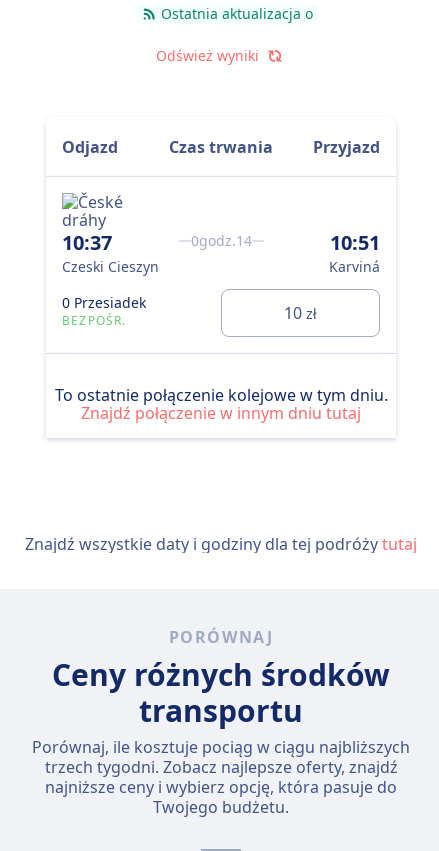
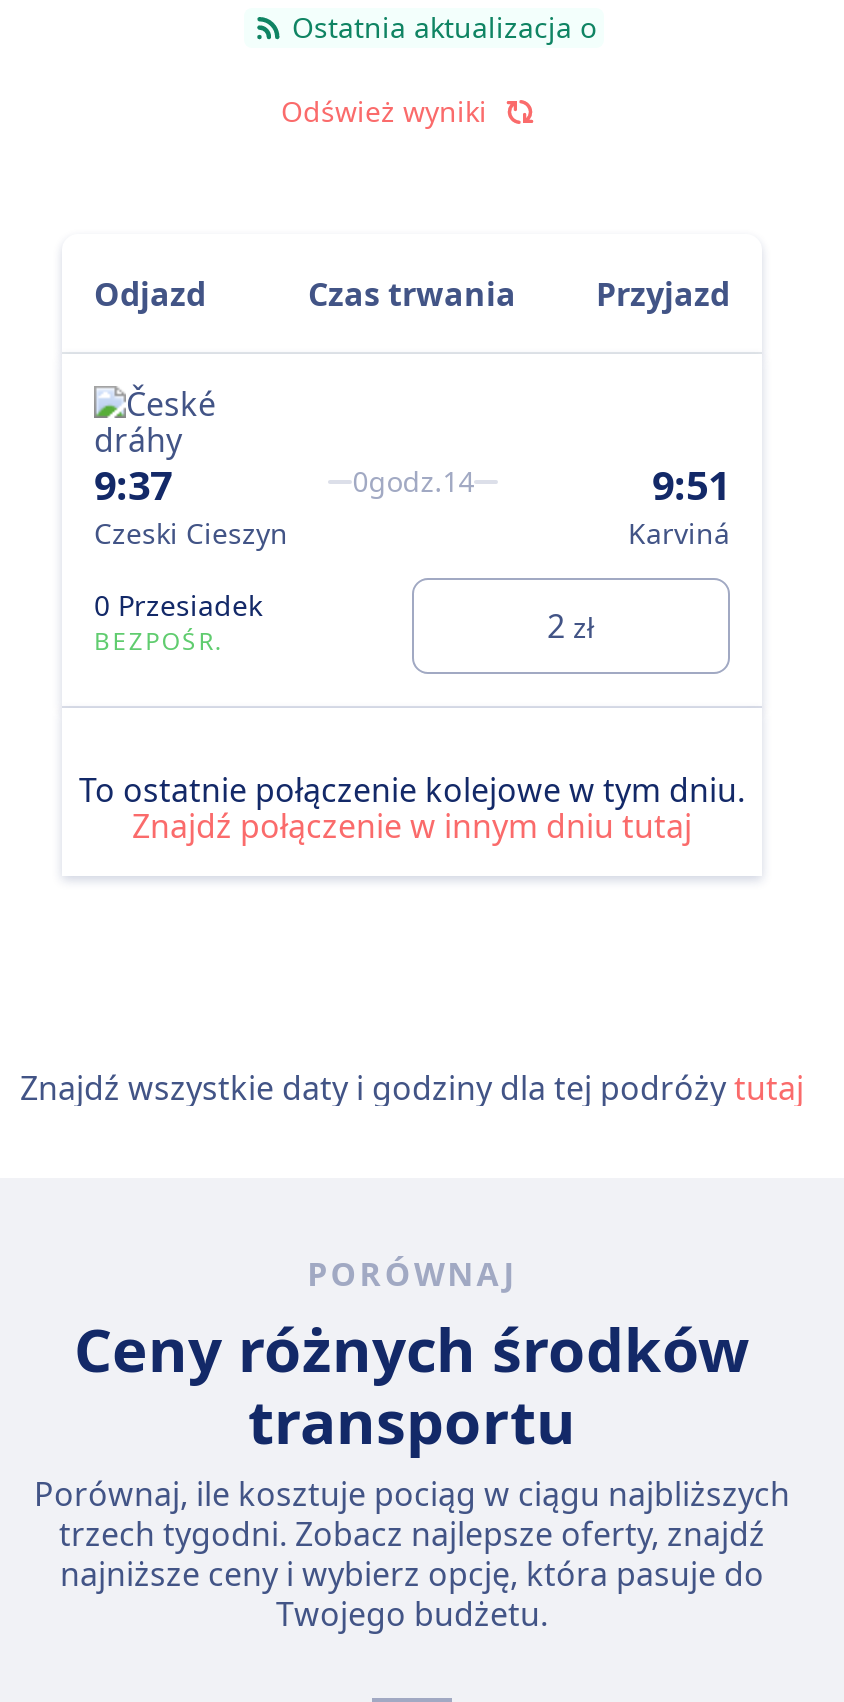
[62,229,112,256] 10:37 -> [94,458,172,512] 9:37
[330,229,380,256] 10:51 -> [652,458,730,512] 9:51
[284,301,317,323] 10 zł -> [547,603,595,647] 2 zł

